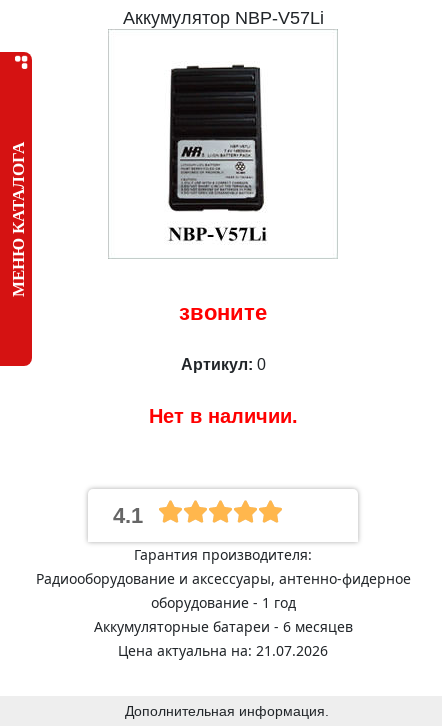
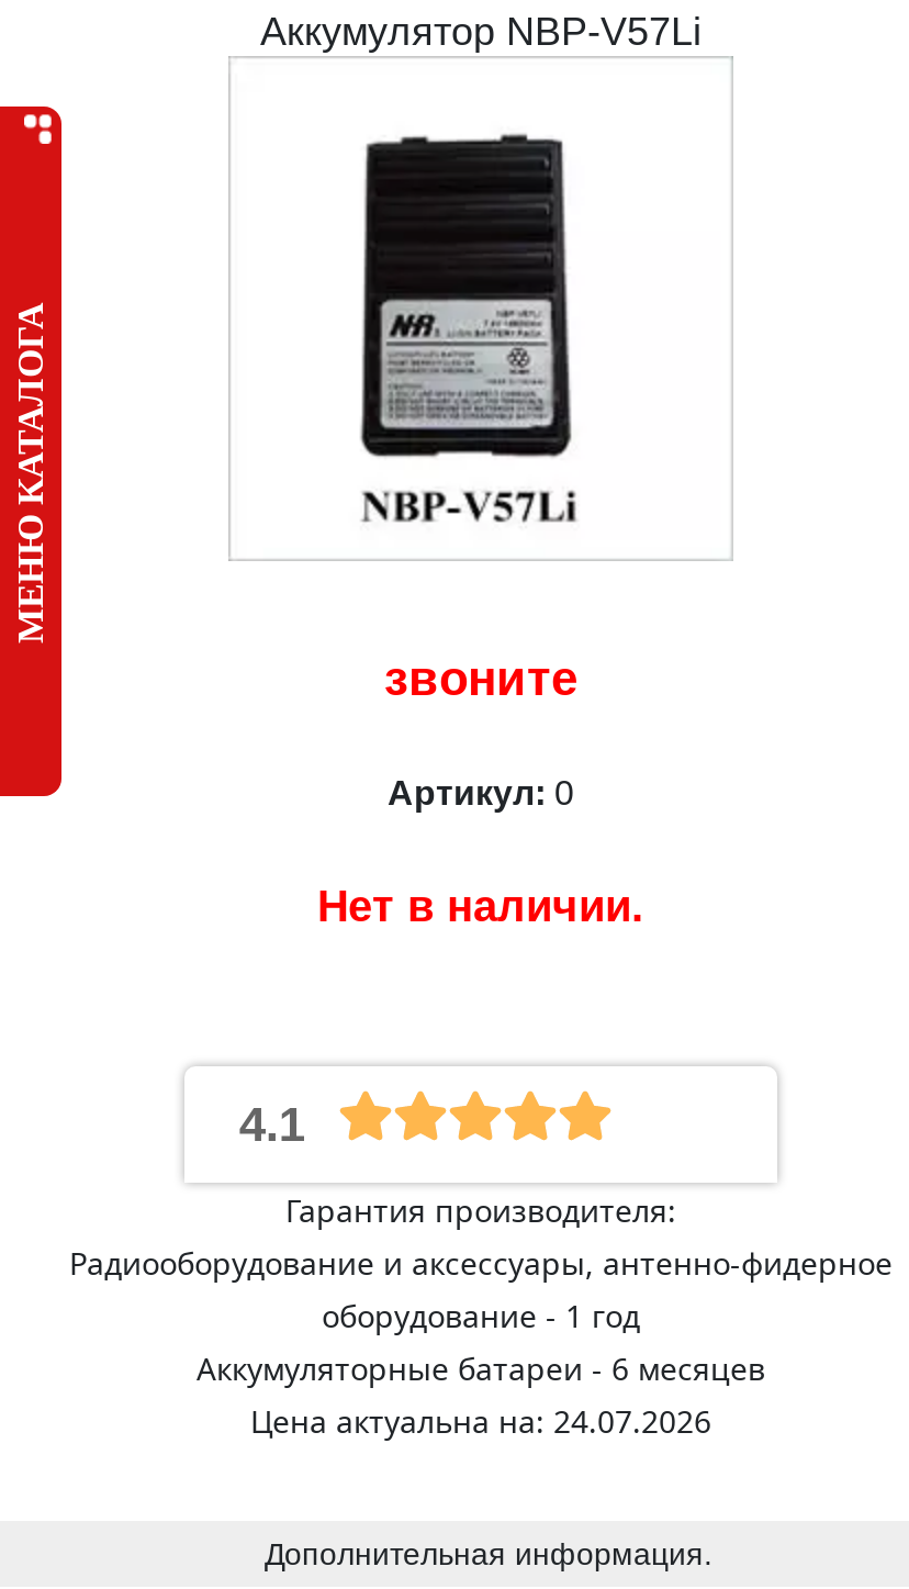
[118,641,328,660] Цена актуальна на: 21.07.2026 -> [250,1400,711,1442] Цена актуальна на: 24.07.2026

